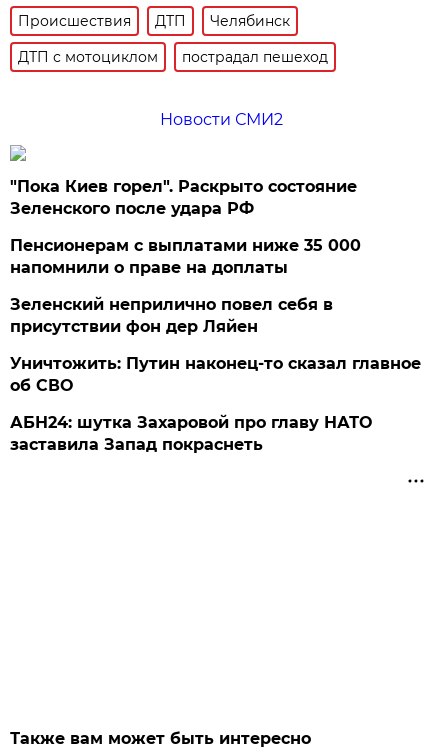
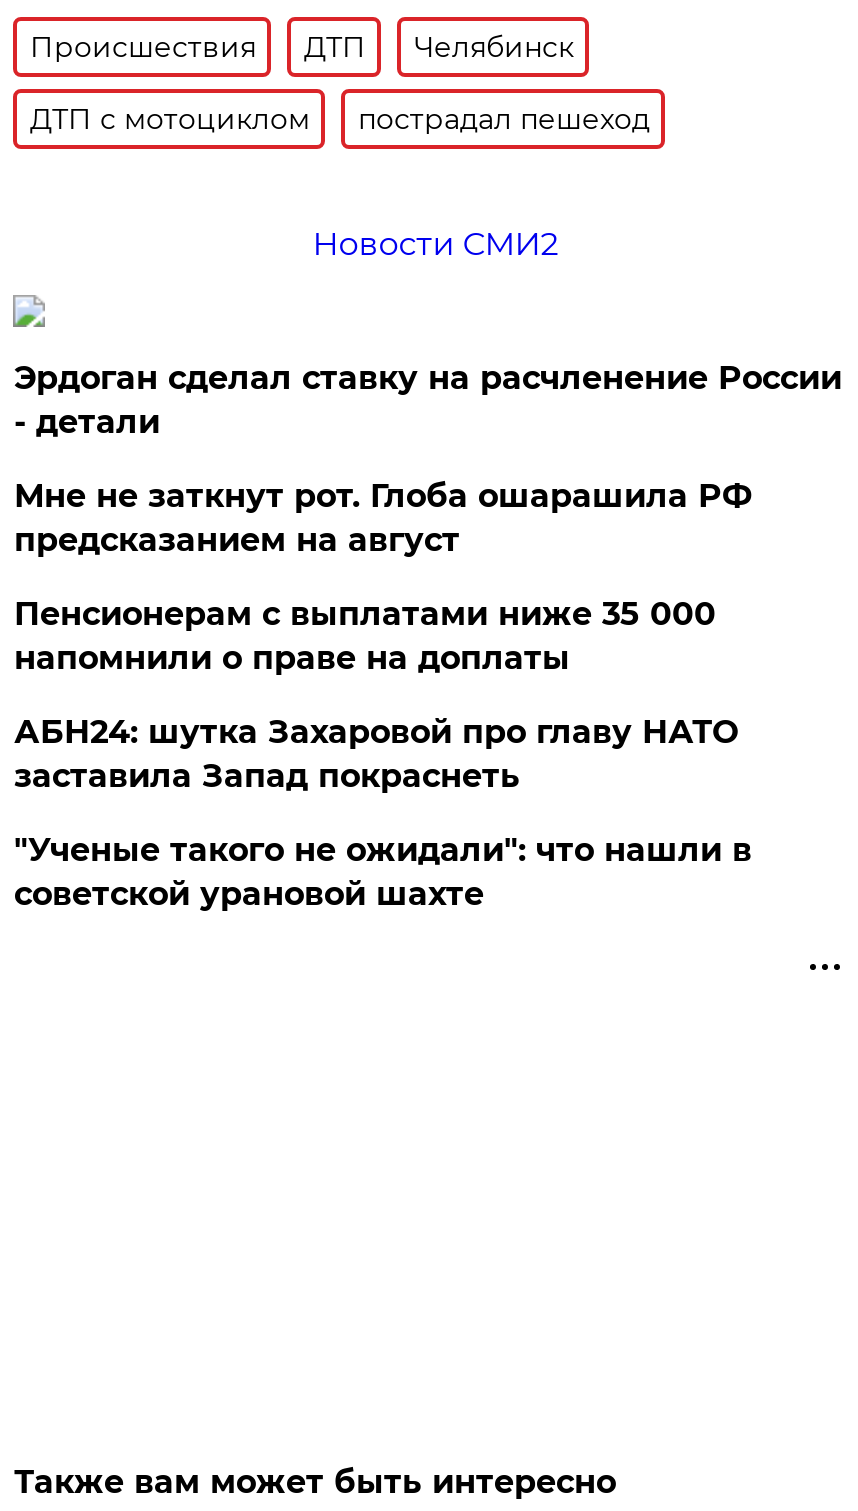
[10,177,357,218] "Пока Киев горел". Раскрыто состояние | Зеленского после удара РФ -> [14,359,842,559] Эрдоган сделал ставку на расчленение России | - детали | Мне не заткнут рот. Глоба ошарашила РФ | предсказанием на август
moved [10,236,361,277] -> [14,595,716,677]: Пенсионерам с выплатами ниже 35 000 | напомнили о праве на доплаты
[10,295,421,395] Зеленский неприлично повел cебя в | присутствии фон дер Ляйен | Уничтожить: Путин наконец-то сказал главное | об СВО -> none
moved [10,413,372,454] -> [14,713,738,795]: АБН24: шутка Захаровой про главу НАТО | заставила Запад покраснеть
none -> [14,831,752,913] "Ученые такого не ожидали": что нашли в | советской урановой шахте

